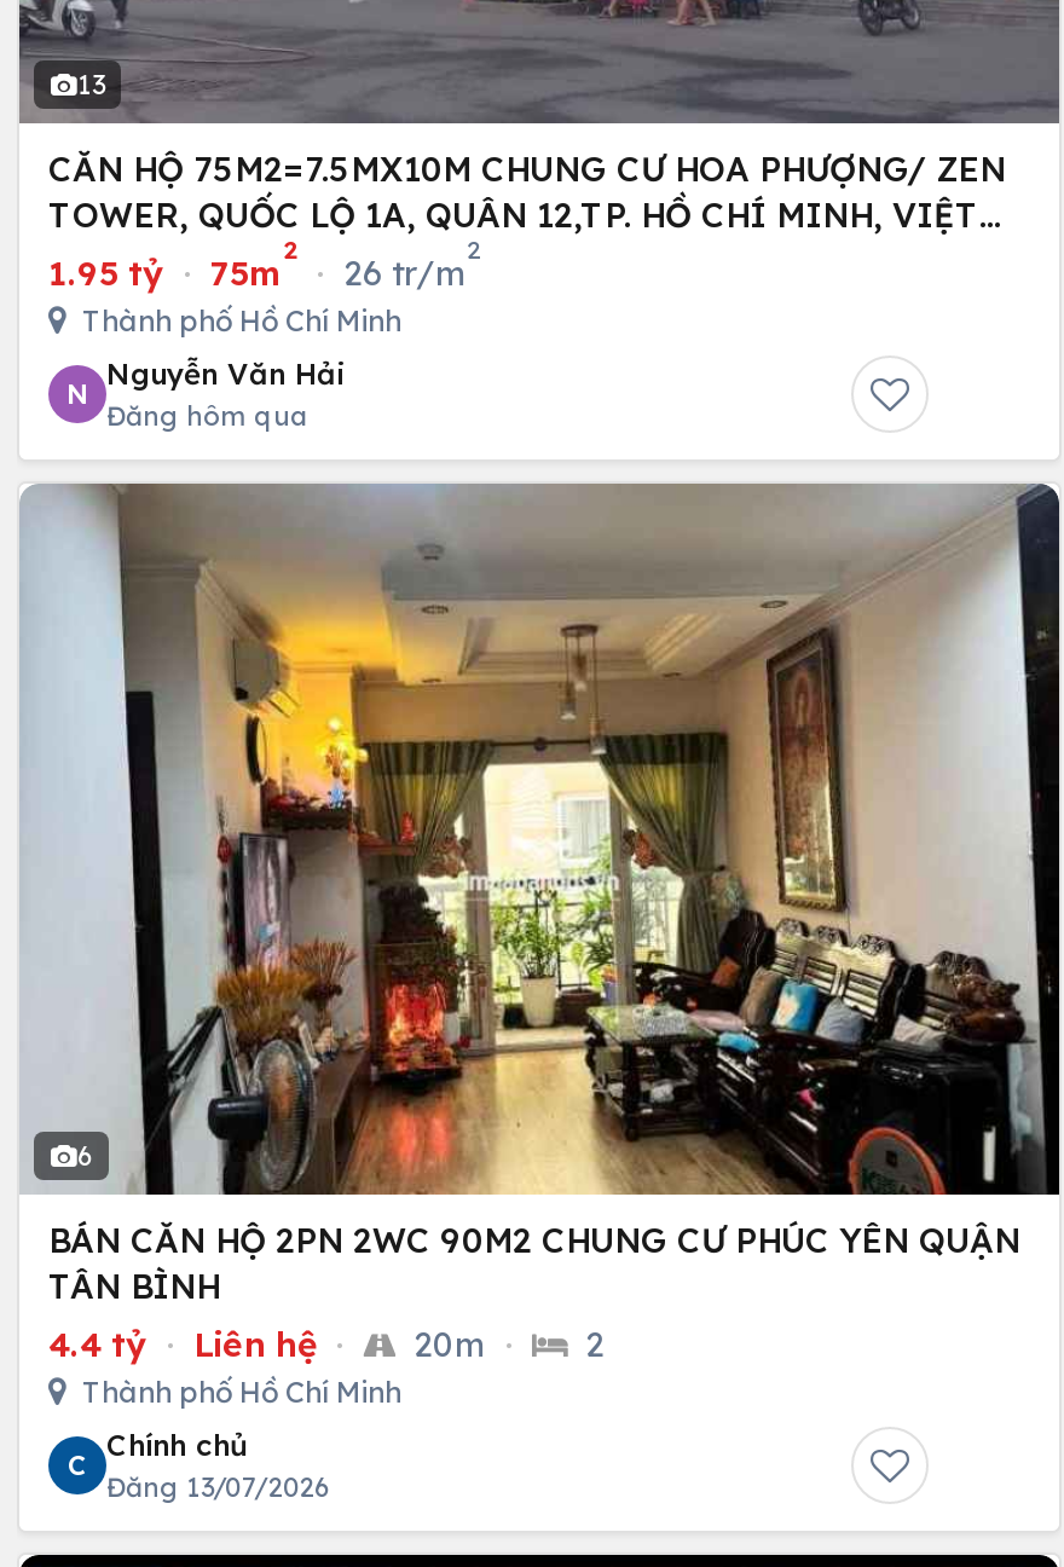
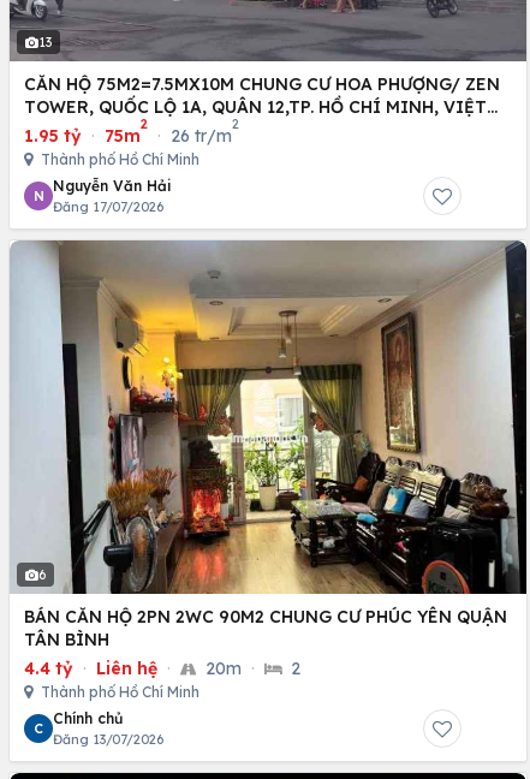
[106,399,310,433] Đăng hôm qua -> [53,199,163,215] Đăng 17/07/2026

